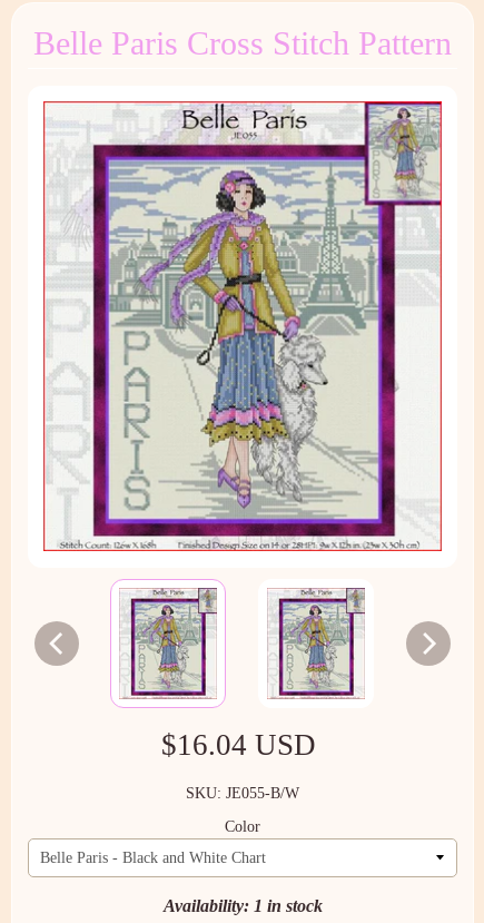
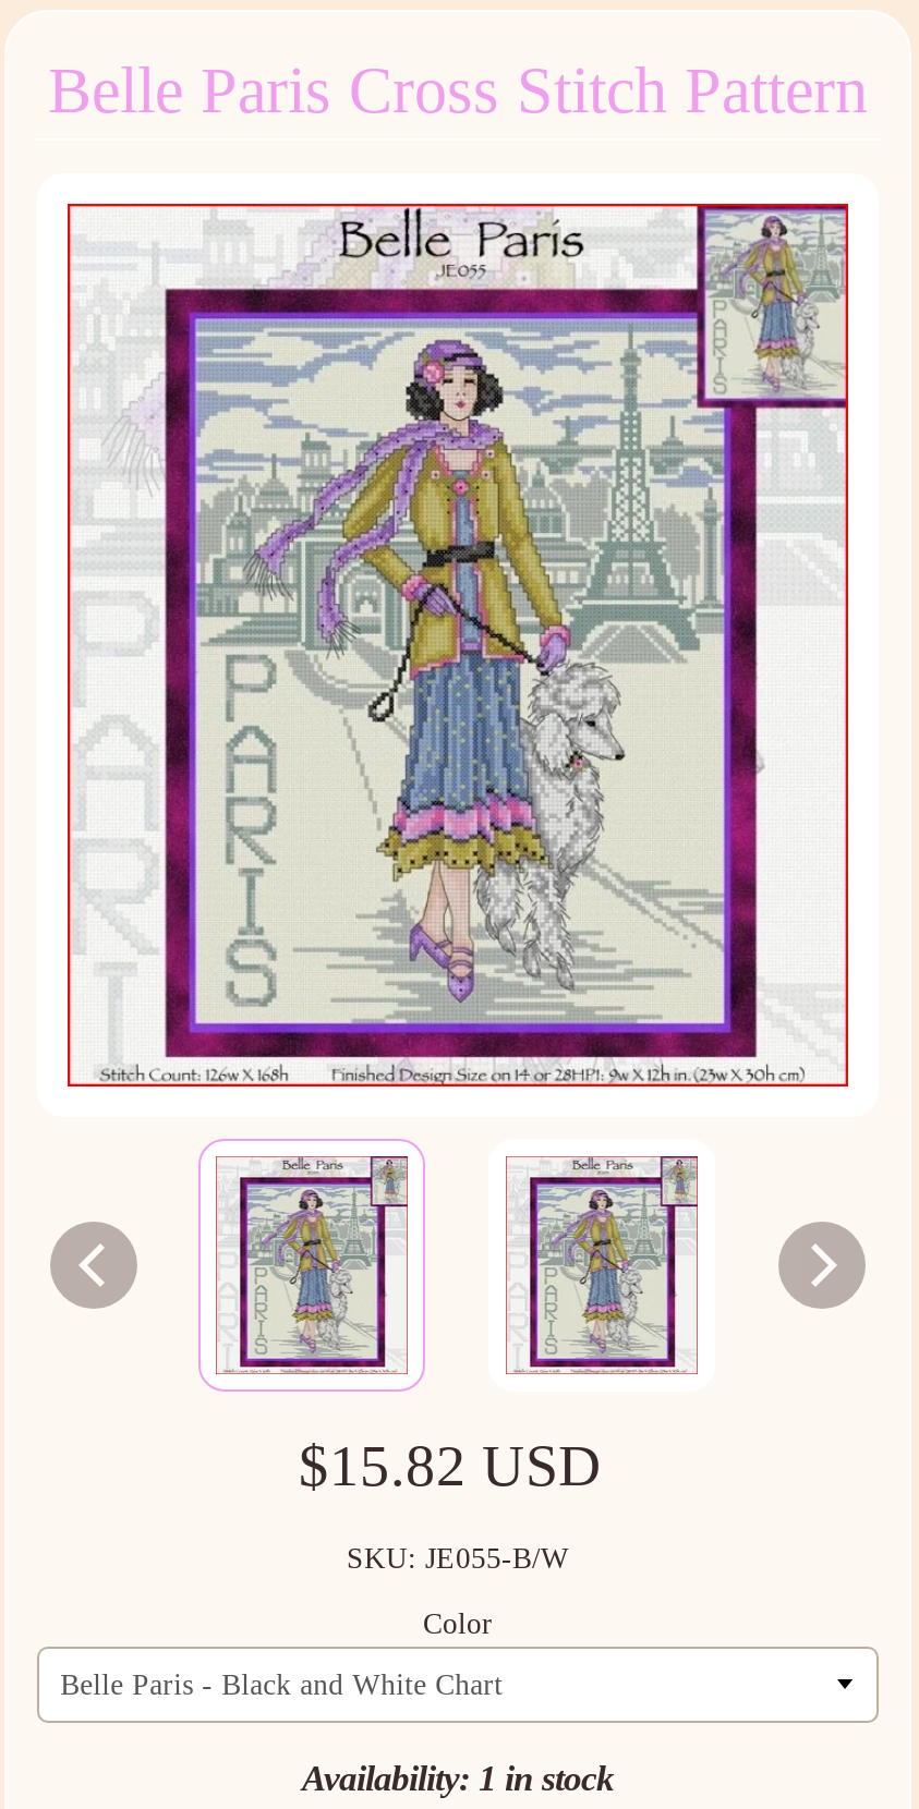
[161,729,316,762] $16.04 USD -> [299,1432,602,1498] $15.82 USD

